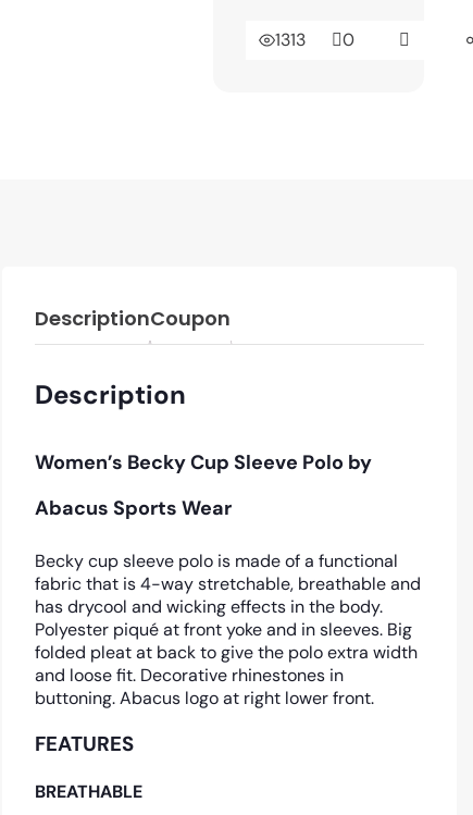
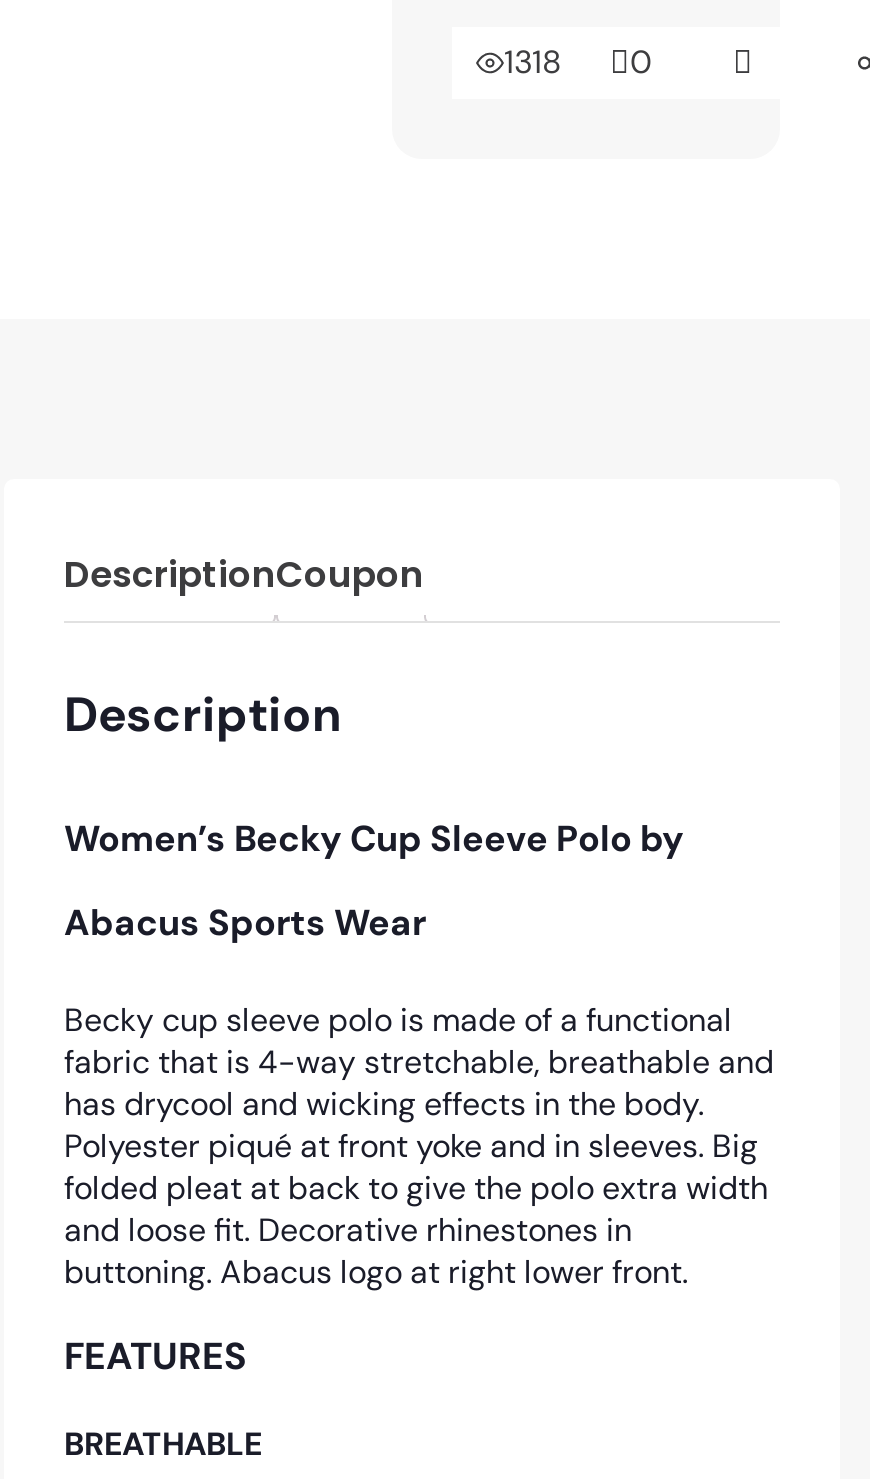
[275,28,354,51] 1313 0 -> [504,41,652,83] 1318 0

